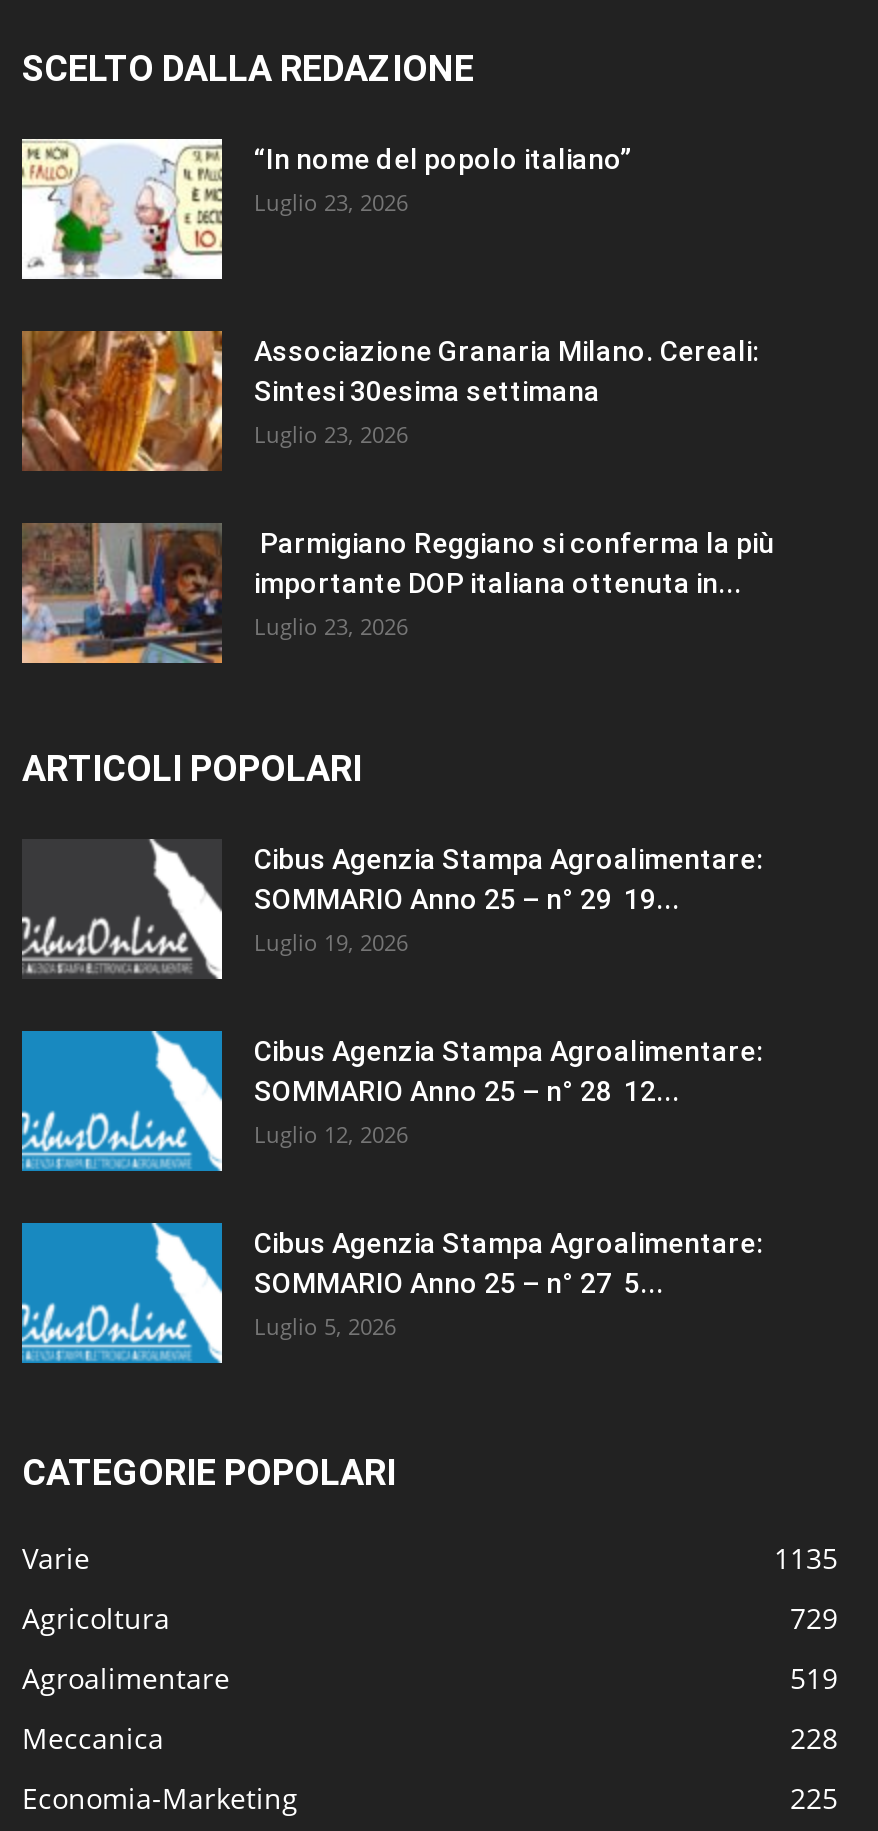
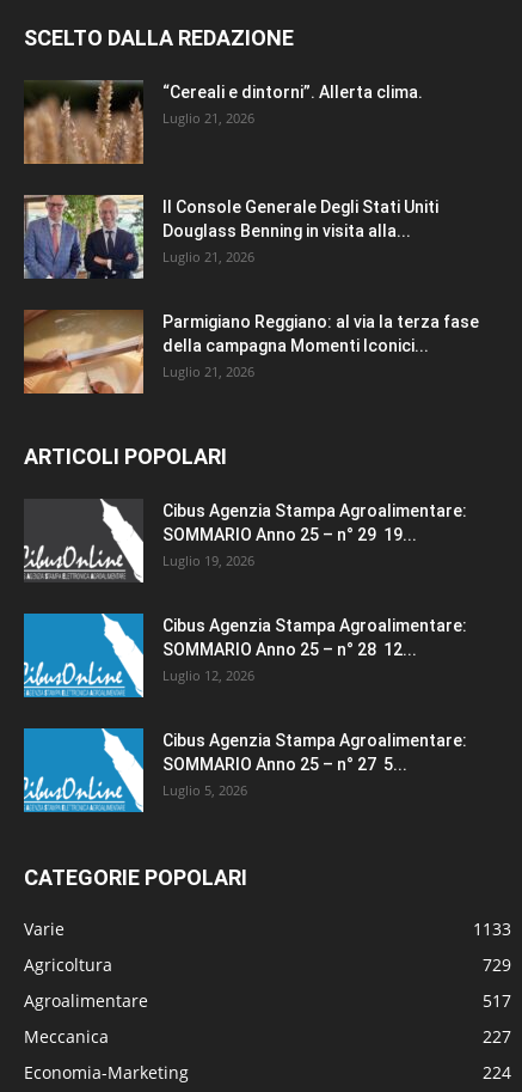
[20,137,632,281] [image] | “In nome del popolo italiano” | Luglio 23, 2026 -> [23,80,423,165] [image] | “Cereali e dintorni”. Allerta clima. | Luglio 21, 2026
[22,329,760,473] [image] | Associazione Granaria Milano. Cereali: | Sintesi 30esima settimana | Luglio 23, 2026 -> [23,194,438,280] [image] | Il Console Generale Degli Stati Uniti | Douglass Benning in visita alla... | Luglio 21, 2026
[20,523,774,665] [image] | Parmigiano Reggiano si conferma la più | importante DOP italiana ottenuta in... | Luglio 23, 2026 -> [23,310,479,395] [image] | Parmigiano Reggiano: al via la terza fase | della campagna Momenti Iconici... | Luglio 21, 2026
[774,1540,838,1578] 1135 -> [473,918,511,941] 1133
[790,1660,838,1698] 519 -> [483,990,511,1012] 517
[790,1720,838,1758] 228 -> [483,1025,511,1048] 227
[790,1780,838,1818] 225 -> [483,1061,511,1084] 224

